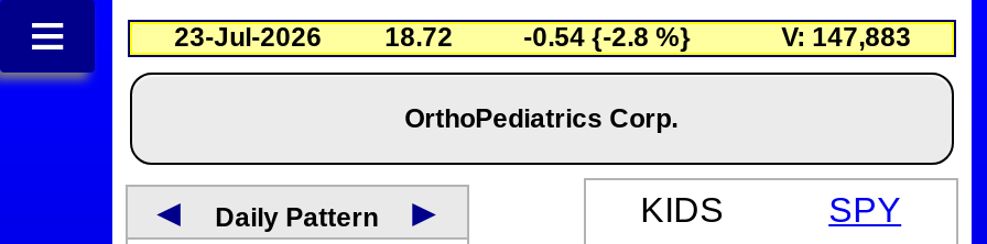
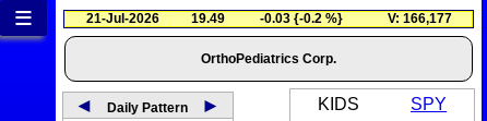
[174,22,911,53] 23-Jul-2026 | 18.72 | -0.54 {-2.8 %} | V: 147,883 -> [86,11,452,26] 21-Jul-2026 | 19.49 | -0.03 {-0.2 %} | V: 166,177

